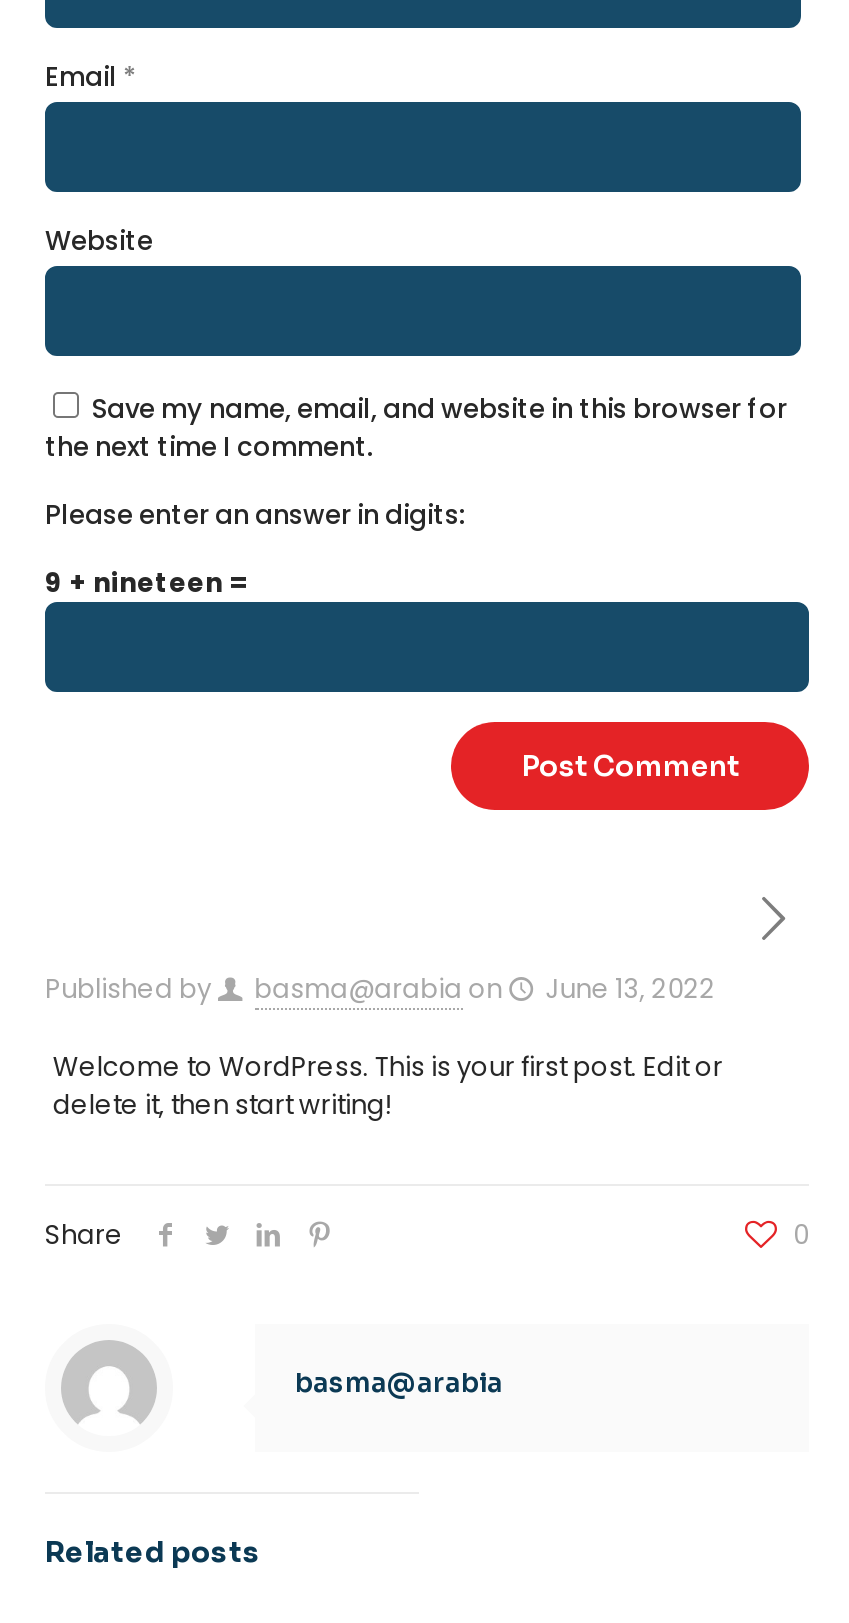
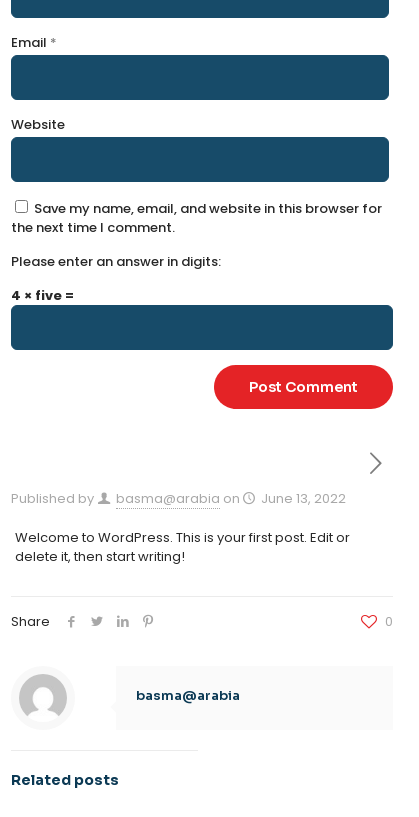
[45,564,247,602] 9 + nineteen = -> [11,286,74,305] 4 × five =

